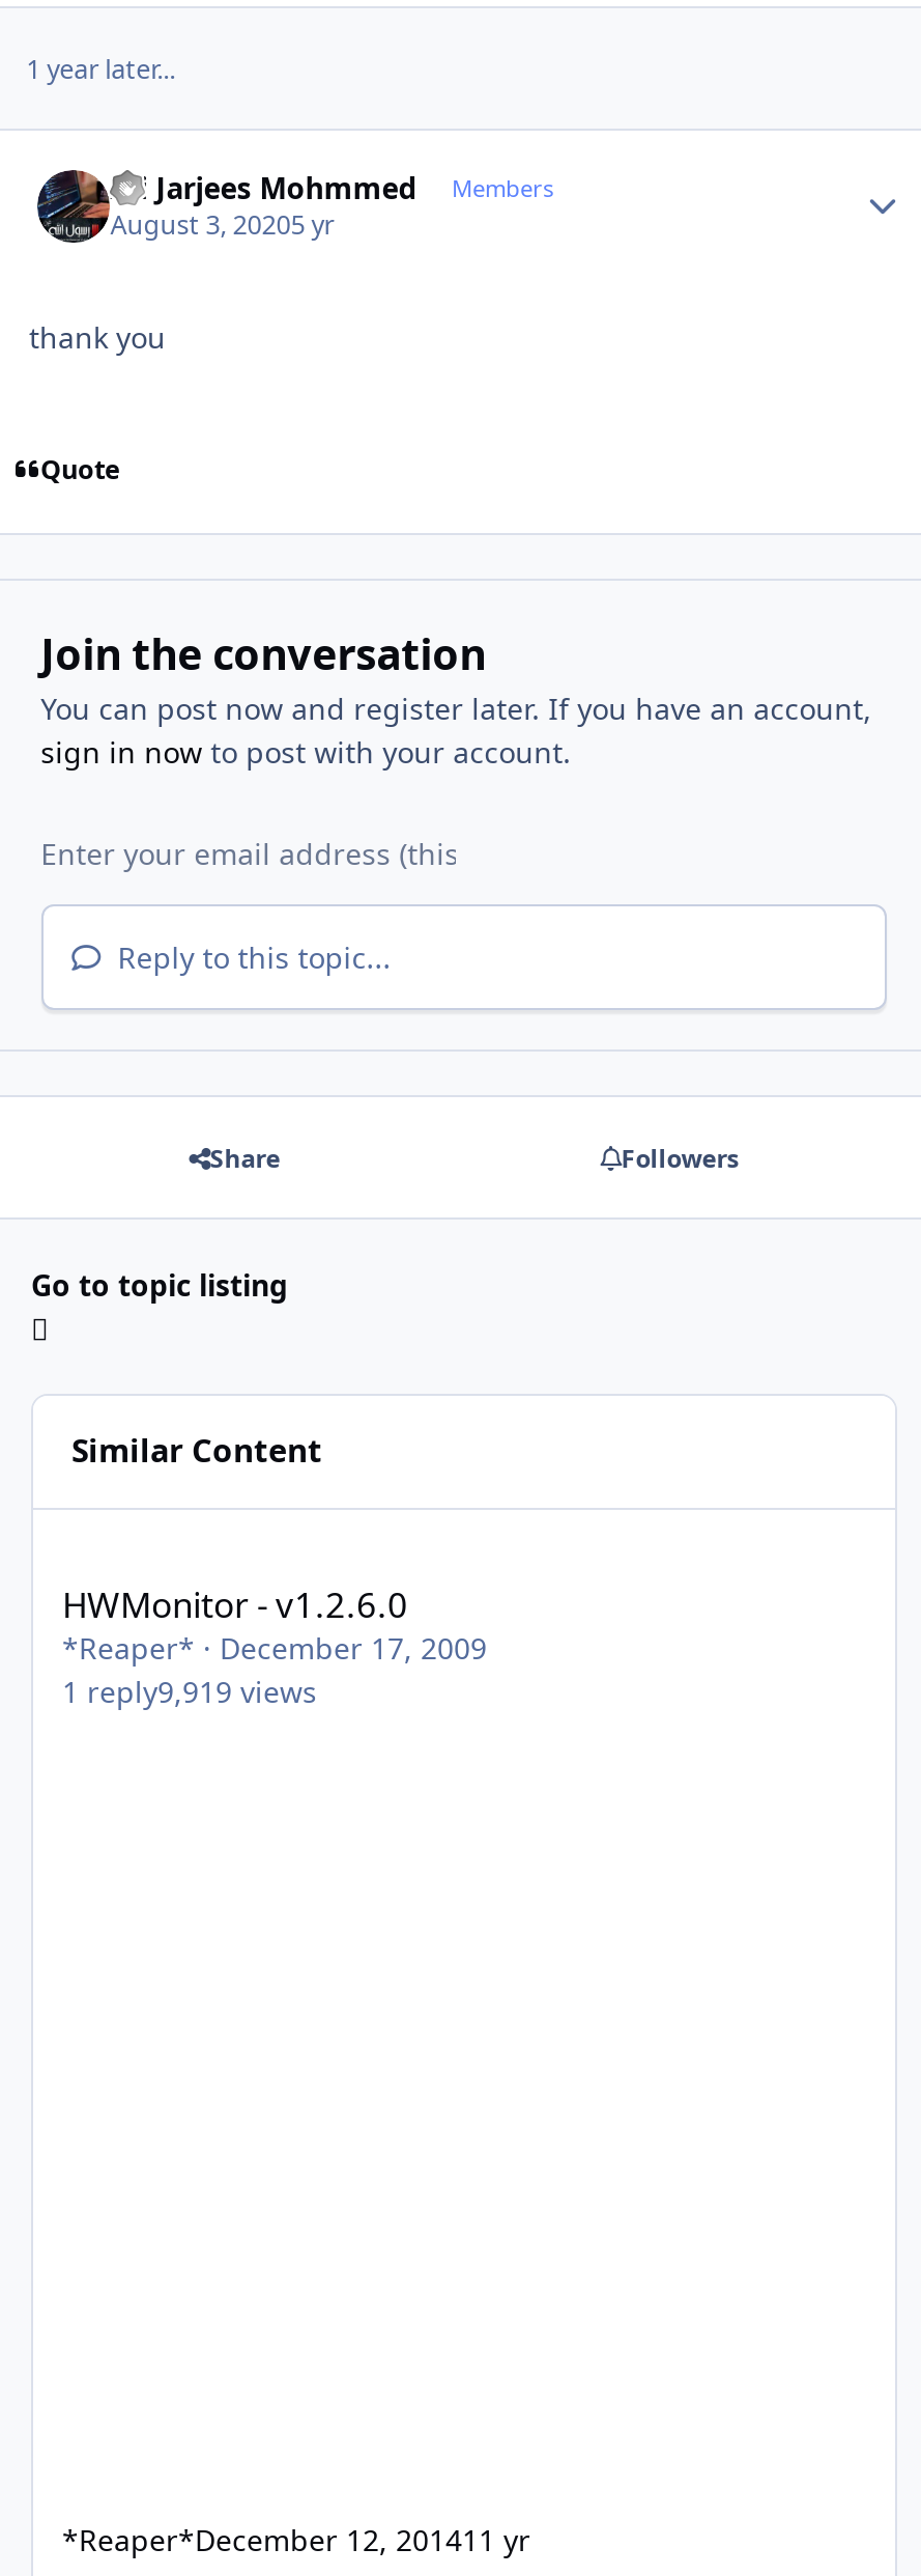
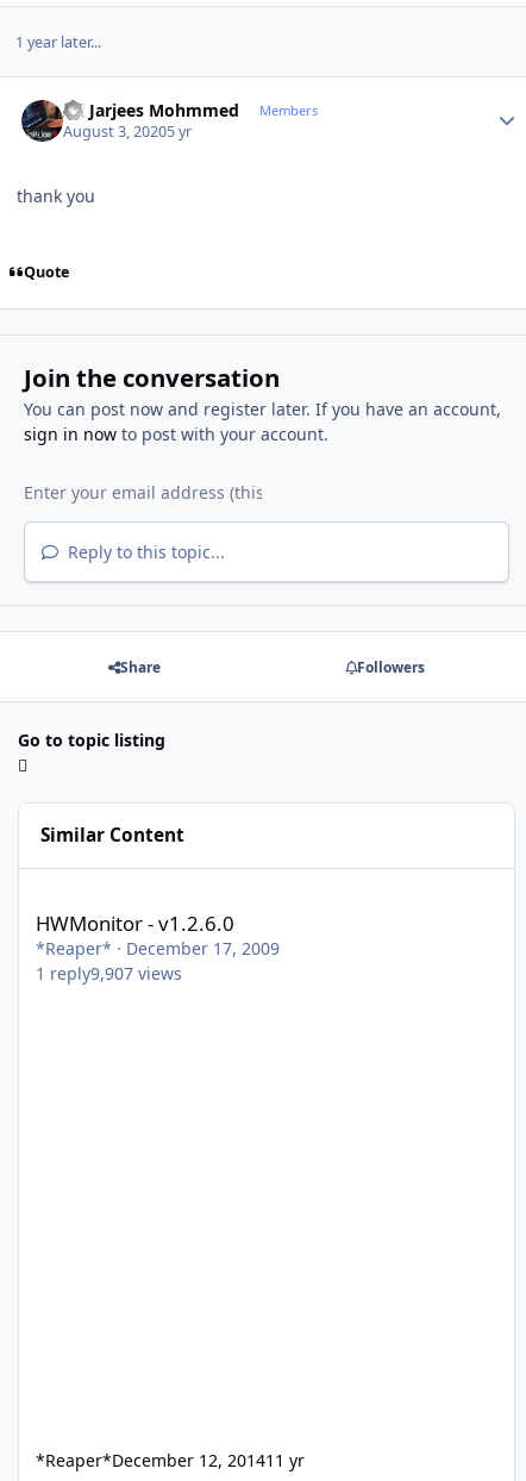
[62,1671,317,1710] 1 reply9,919 views -> [36,962,182,984] 1 reply9,907 views

